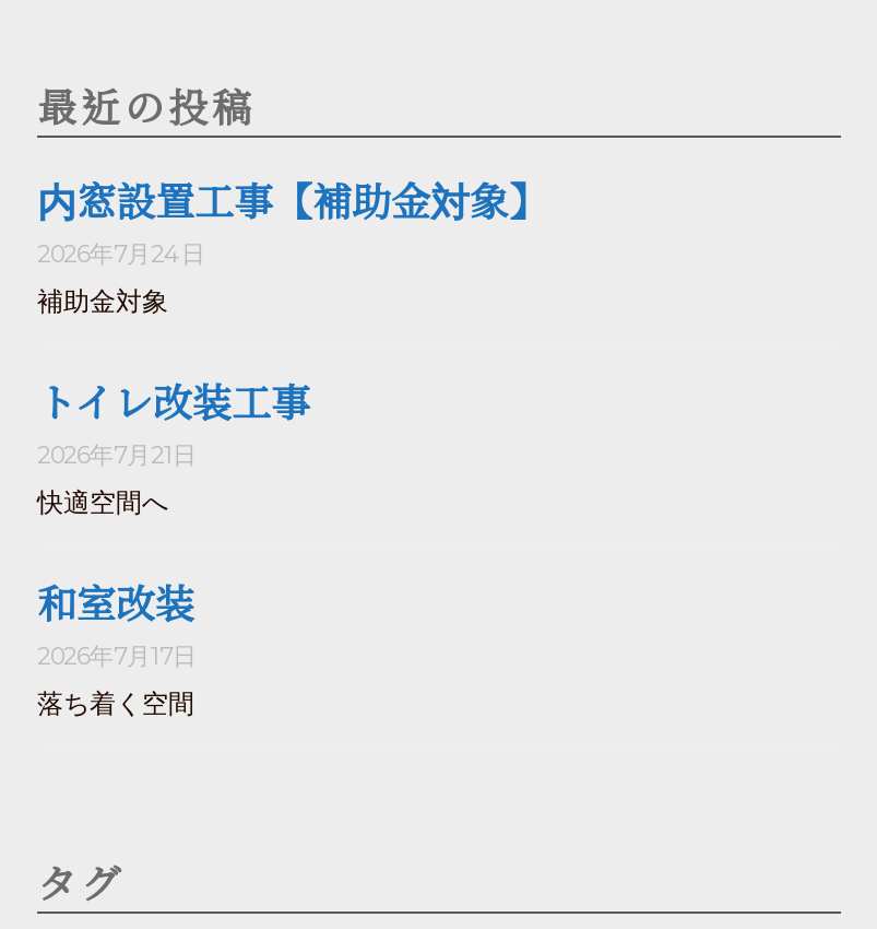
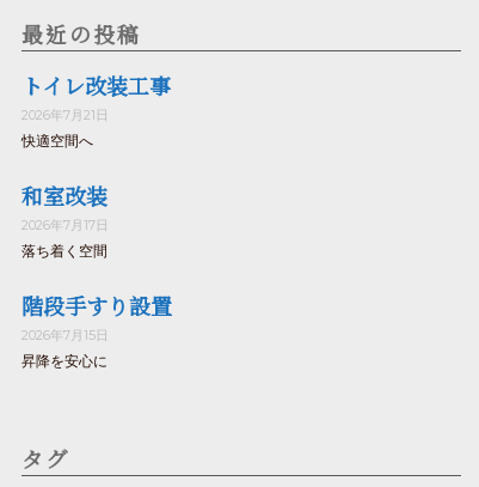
[37,171,548,318] 内窓設置工事【補助金対象】 | 2026年7月24日 | 補助金対象 -> none
moved [37,372,310,720] -> [22,70,171,260]: トイレ改装工事 | 2026年7月21日 | 快適空間へ | 和室改装 | 2026年7月17日 | 落ち着く空間
none -> [22,290,172,370] 階段手すり設置 | 2026年7月15日 | 昇降を安心に

